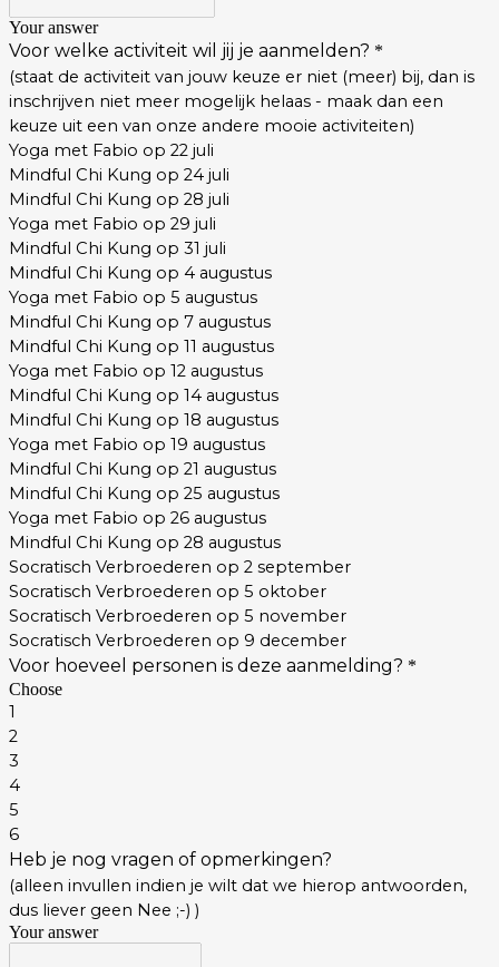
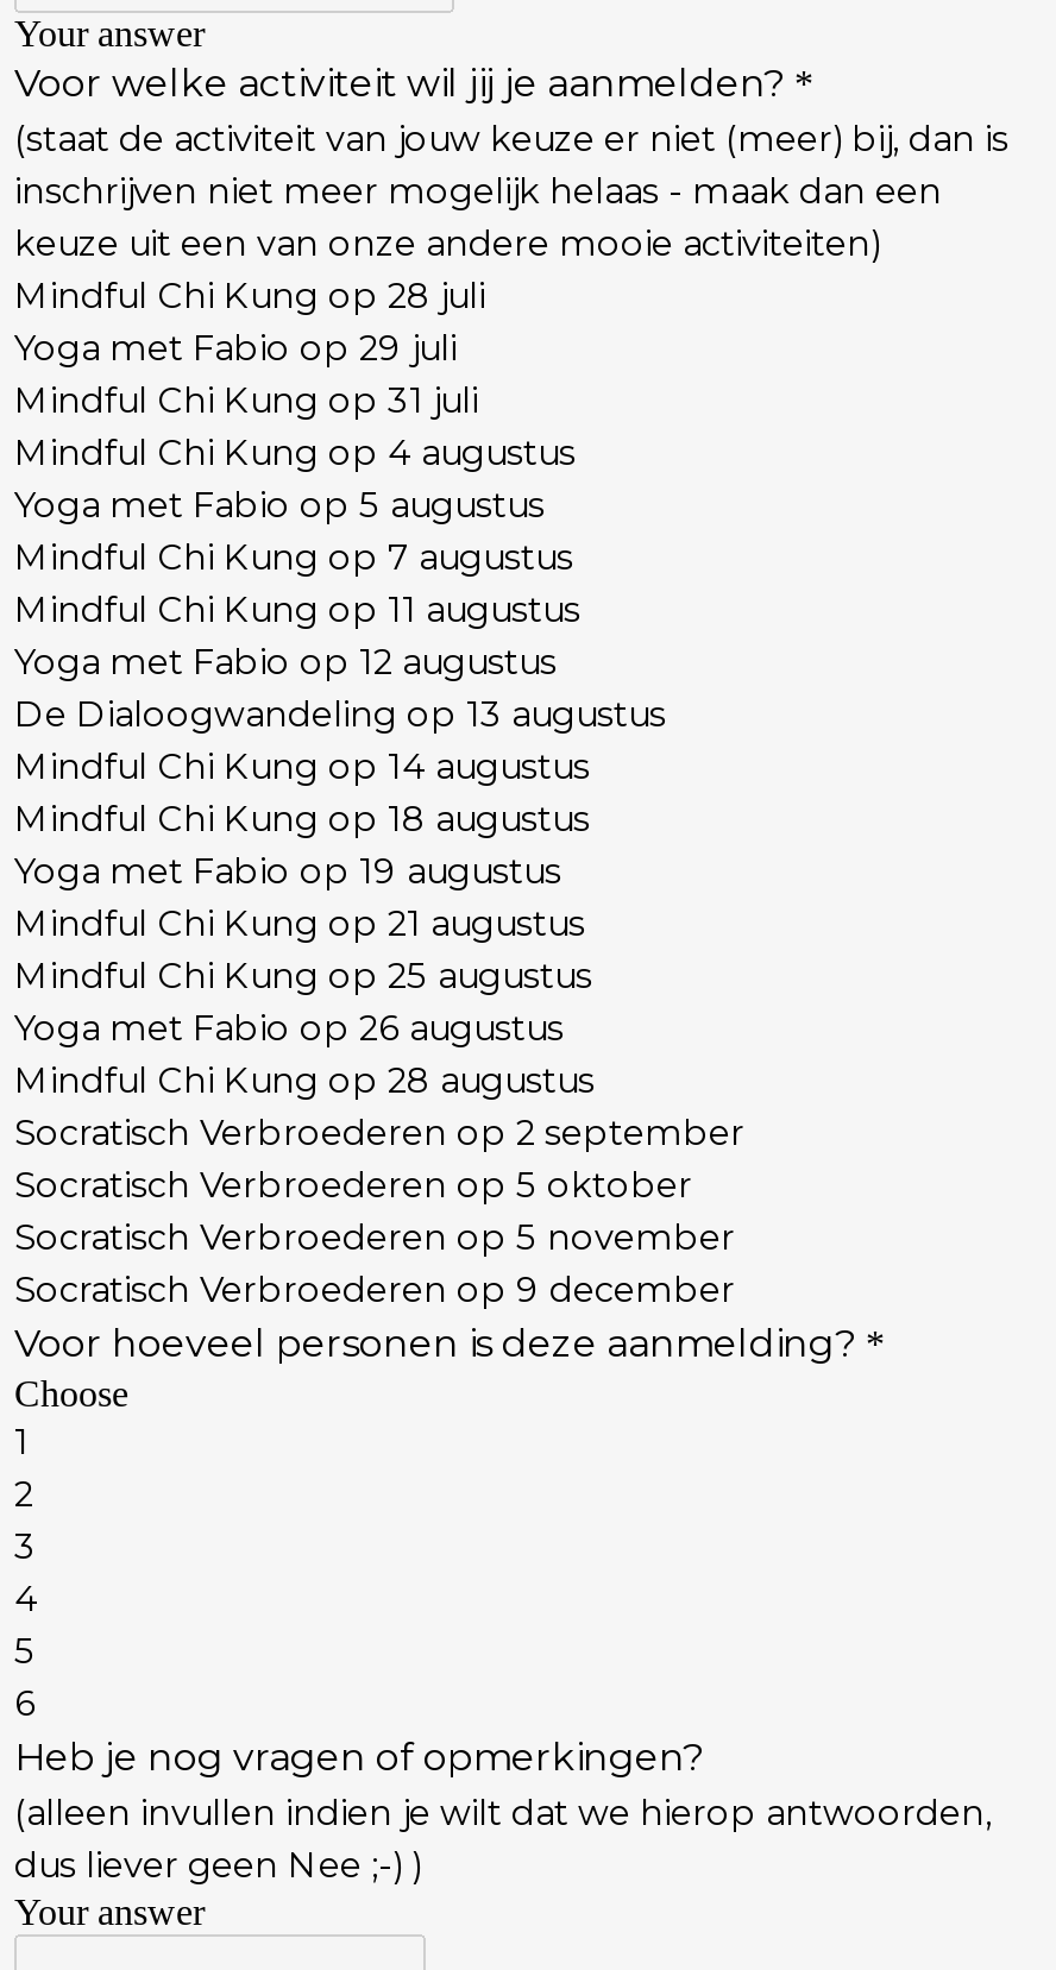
[9,140,229,184] Yoga met Fabio op 22 juli | Mindful Chi Kung op 24 juli -> none
moved [9,189,274,381] -> [14,274,580,683]: Mindful Chi Kung op 28 juli | Yoga met Fabio op 29 juli | Mindful Chi Kung op 31 juli | Mindful Chi Kung op 4 augustus | Yoga met Fabio op 5 augustus | Mindful Chi Kung op 7 augustus | Mindful Chi Kung op 11 augustus | Yoga met Fabio op 12 augustus
none -> [14,692,666,735] De Dialoogwandeling op 13 augustus

